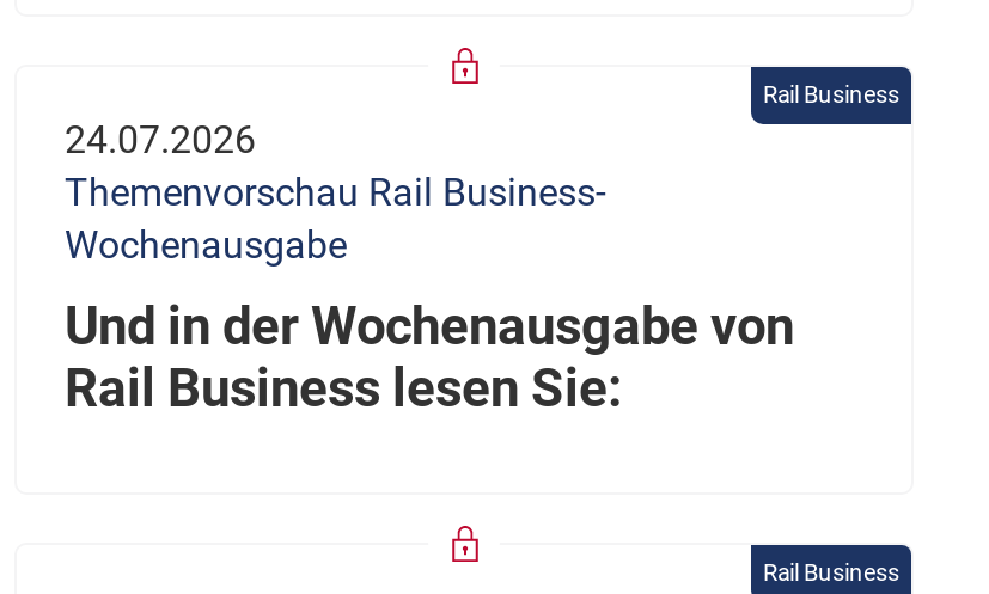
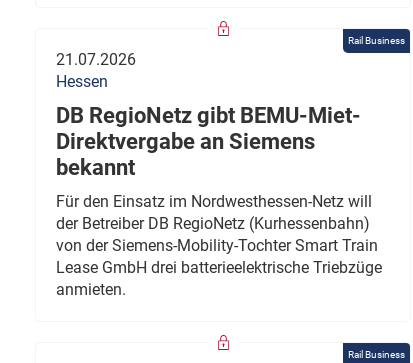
[65,117,794,418] 24.07.2026 | Themenvorschau Rail Business- | Wochenausgabe | Und in der Wochenausgabe von | Rail Business lesen Sie: -> [56,49,382,298] 21.07.2026 | Hessen | DB RegioNetz gibt BEMU-Miet- | Direktvergabe an Siemens | bekannt | Für den Einsatz im Nordwesthessen-Netz will | der Betreiber DB RegioNetz (Kurhessenbahn) | von der Siemens-Mobility-Tochter Smart Train | Lease GmbH drei batterieelektrische Triebzüge | anmieten.

